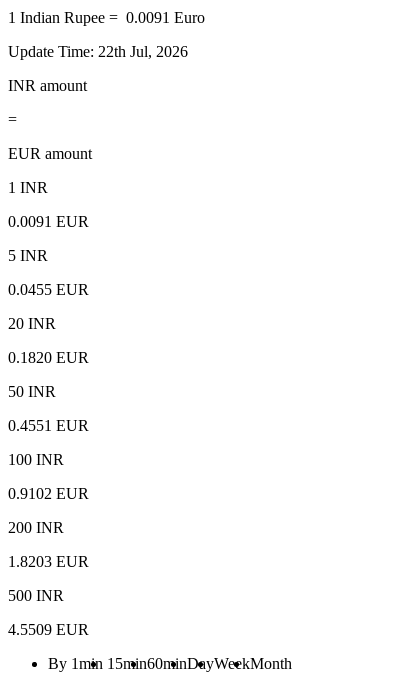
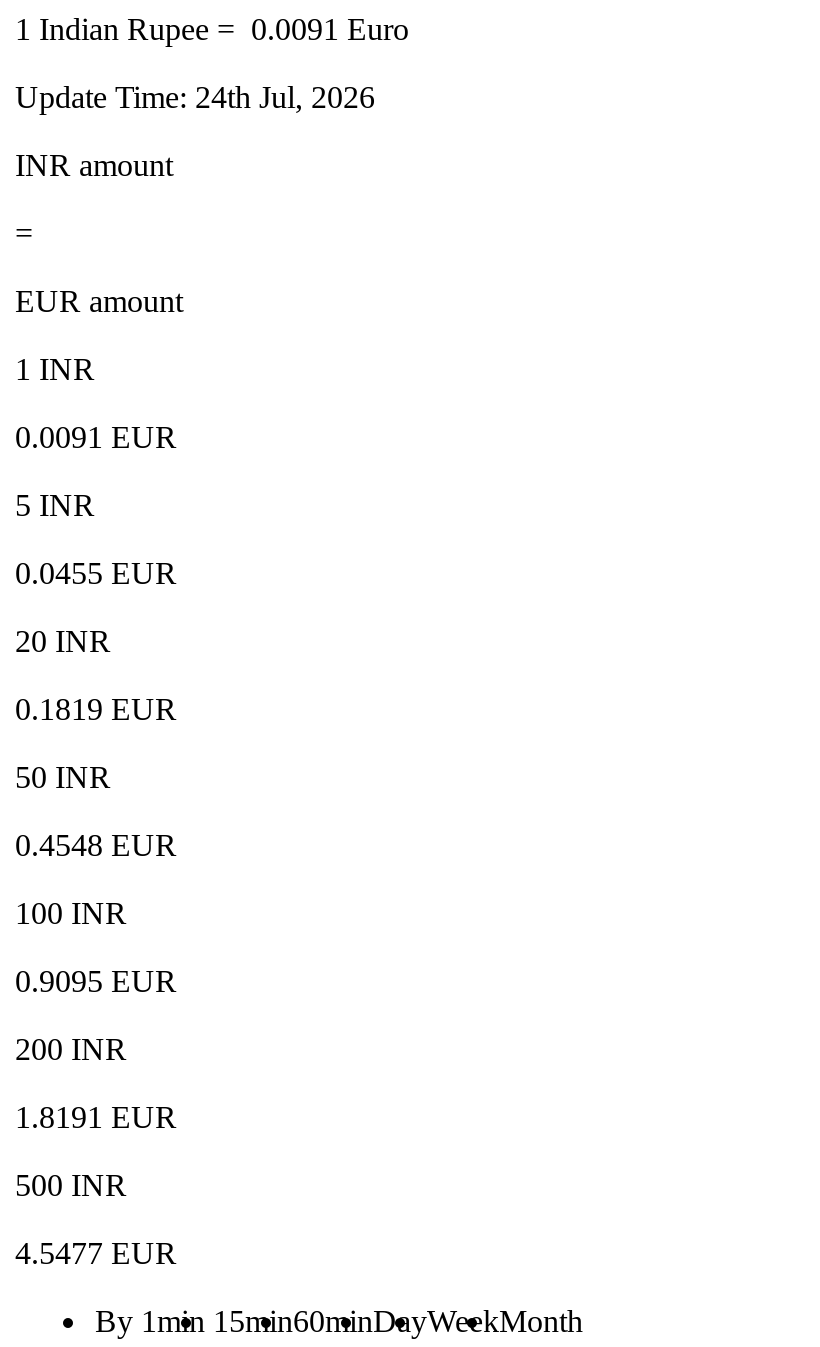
[8,43,188,60] Update Time: 22th Jul, 2026 -> [15,79,375,113] Update Time: 24th Jul, 2026
[8,349,89,366] 0.1820 EUR -> [15,691,177,725] 0.1819 EUR
[8,417,89,434] 0.4551 EUR -> [15,827,177,861] 0.4548 EUR
[8,485,89,502] 0.9102 EUR -> [15,963,177,997] 0.9095 EUR
[8,553,89,570] 1.8203 EUR -> [15,1099,177,1133] 1.8191 EUR
[8,621,89,638] 4.5509 EUR -> [15,1235,177,1269] 4.5477 EUR

